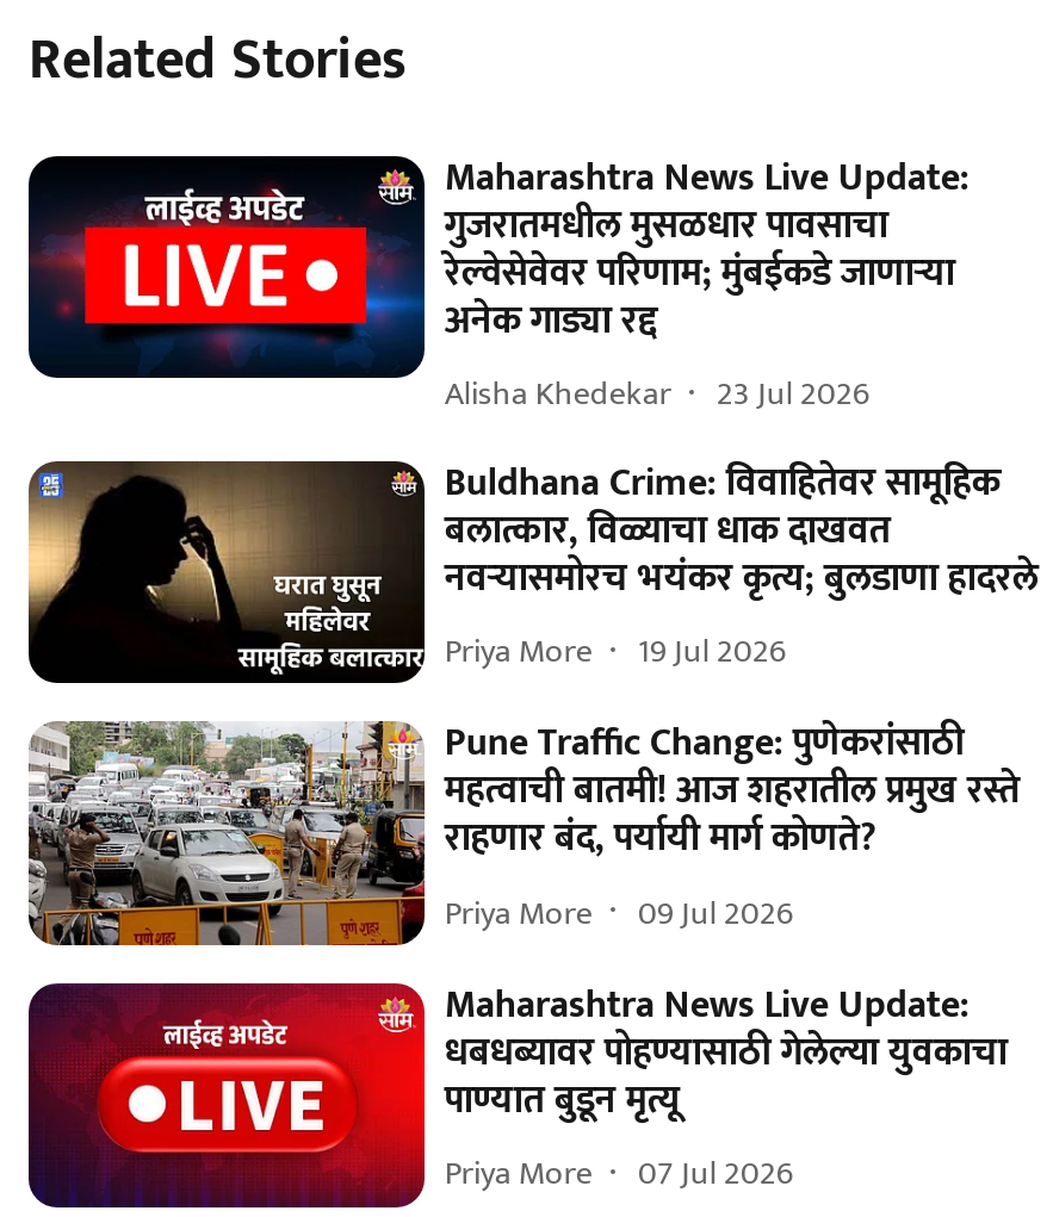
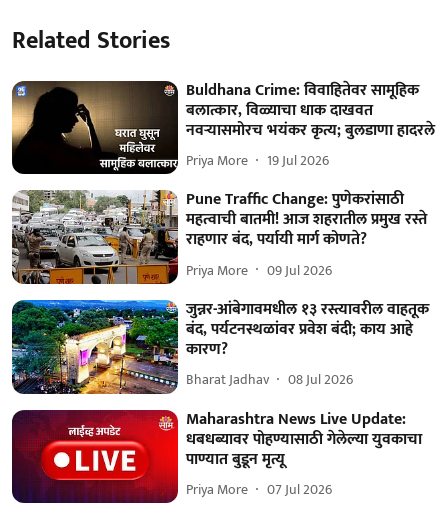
[26,146,969,421] [image] | Maharashtra News Live Update: | गुजरातमधील मुसळधार पावसाचा | रेल्वेसेवेवर परिणाम; मुंबईकडे जाणाऱ्या | अनेक गाड्या रद्द | Alisha Khedekar | 23 Jul 2026 -> none
moved [141,451,1038,940] -> [59,77,435,282]: [image] | Buldhana Crime: विवाहितेवर सामूहिक | बलात्कार, विळ्याचा धाक दाखवत | ... | Priya More | 09 Jul 2026
none -> [11,296,429,395] [image] | जुन्नर-आंबेगावमधील १३ रस्त्यावरील वाहतूक | बंद, पर्यटनस्थळांवर प्रवेश बंदी; काय आहे | कारण? | Bharat Jadhav | 08 Jul 2026

